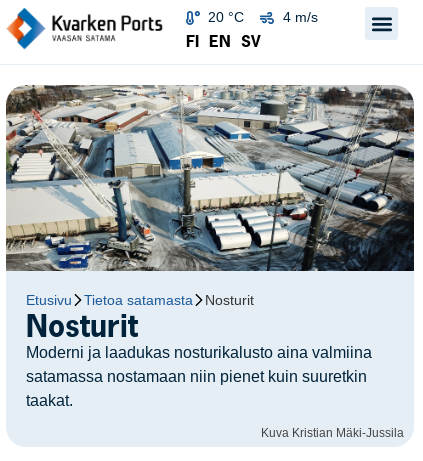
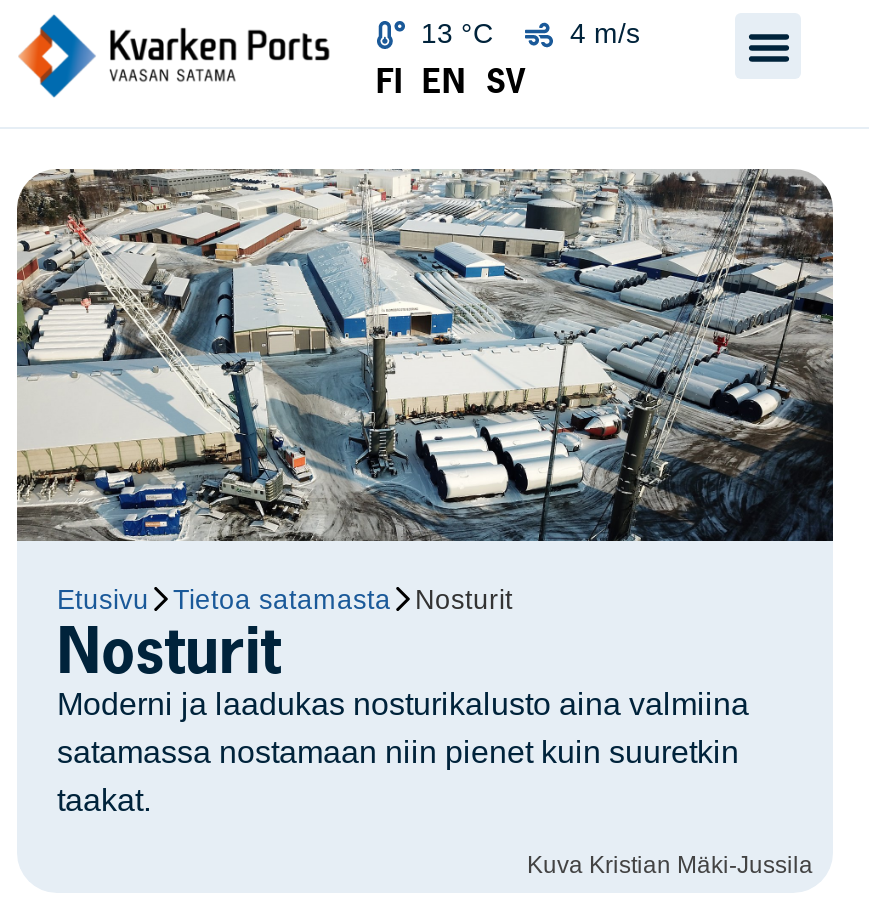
[208,9,244,25] 20 °C -> [421,17,493,49] 13 °C

